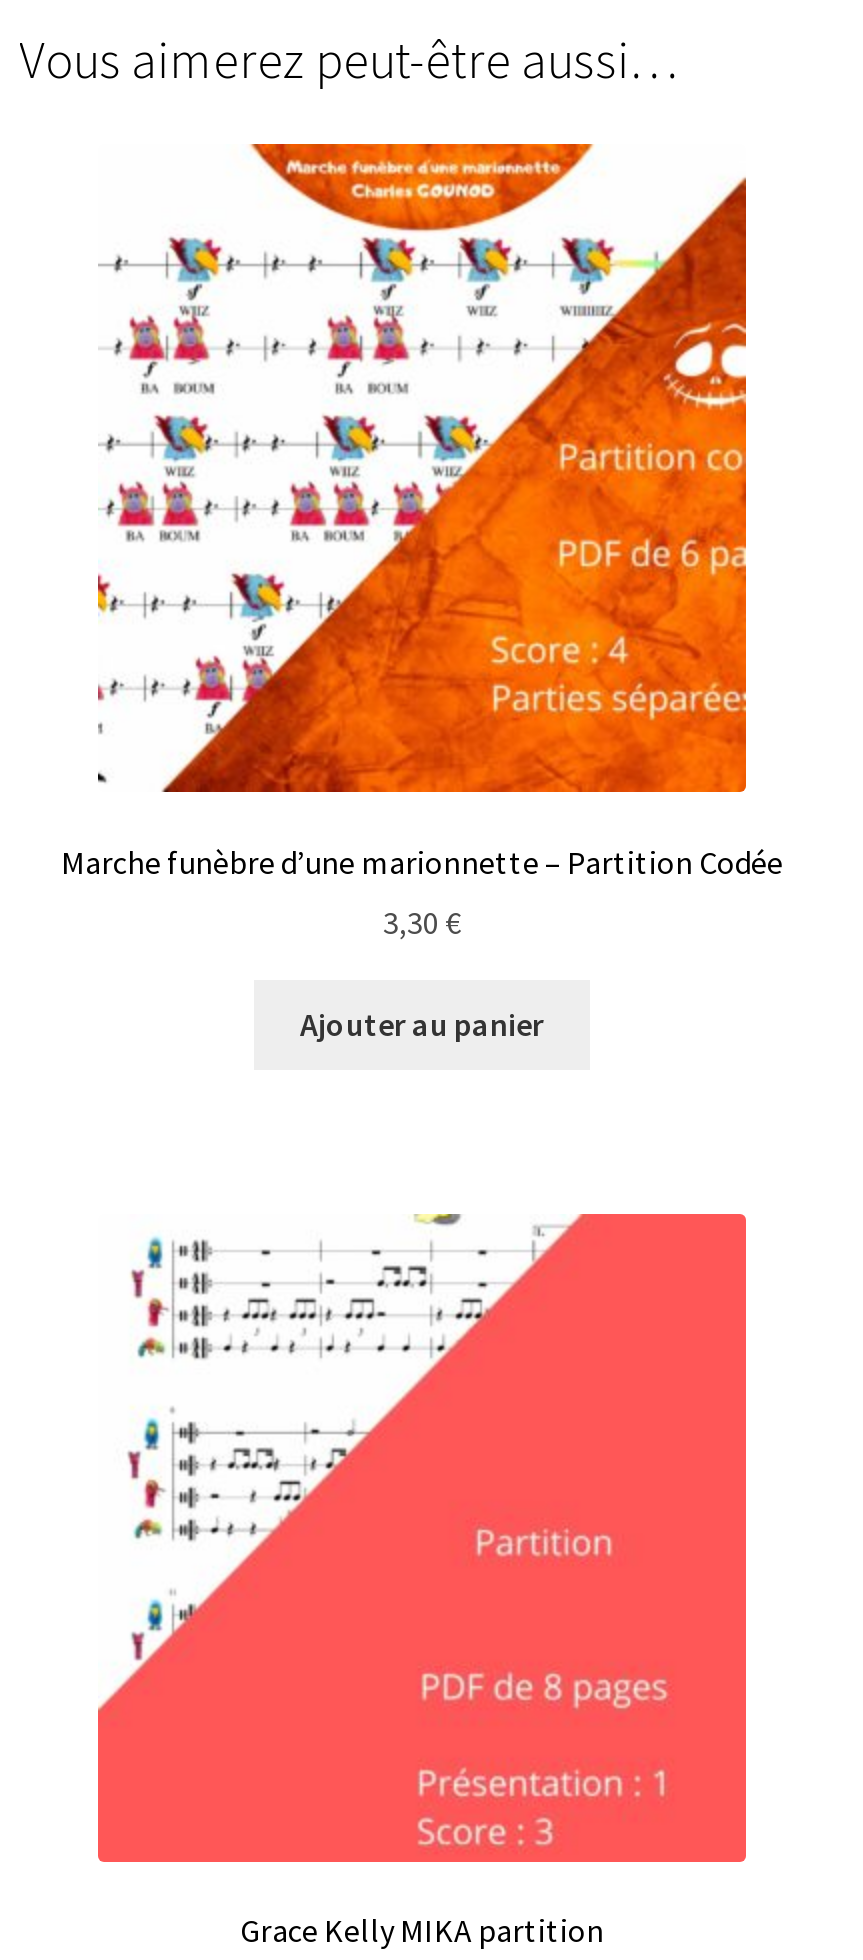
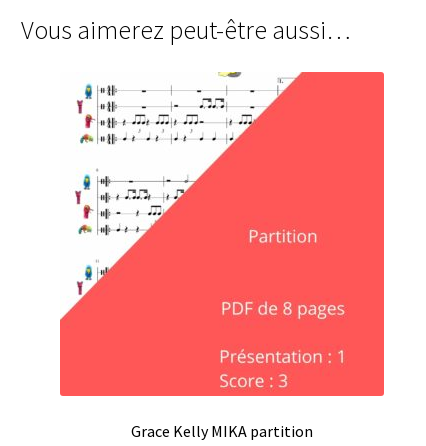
[61,142,783,1044] [image] | Marche funèbre d’une marionnette – Partition Codée | 3,30 € | Ajouter au panier -> none

